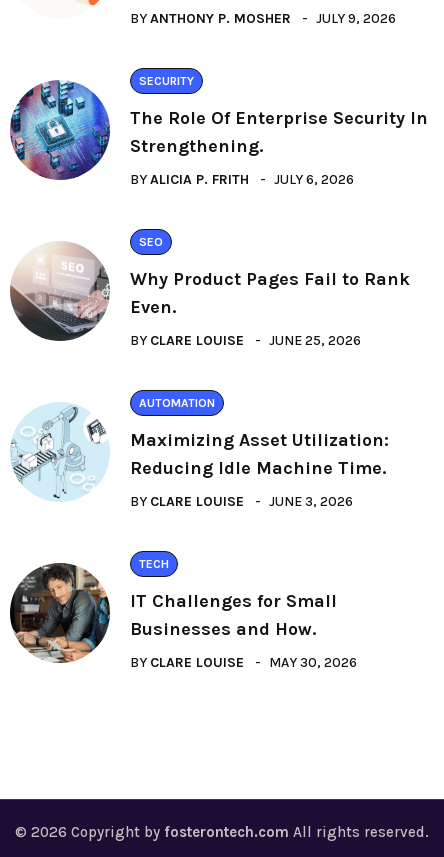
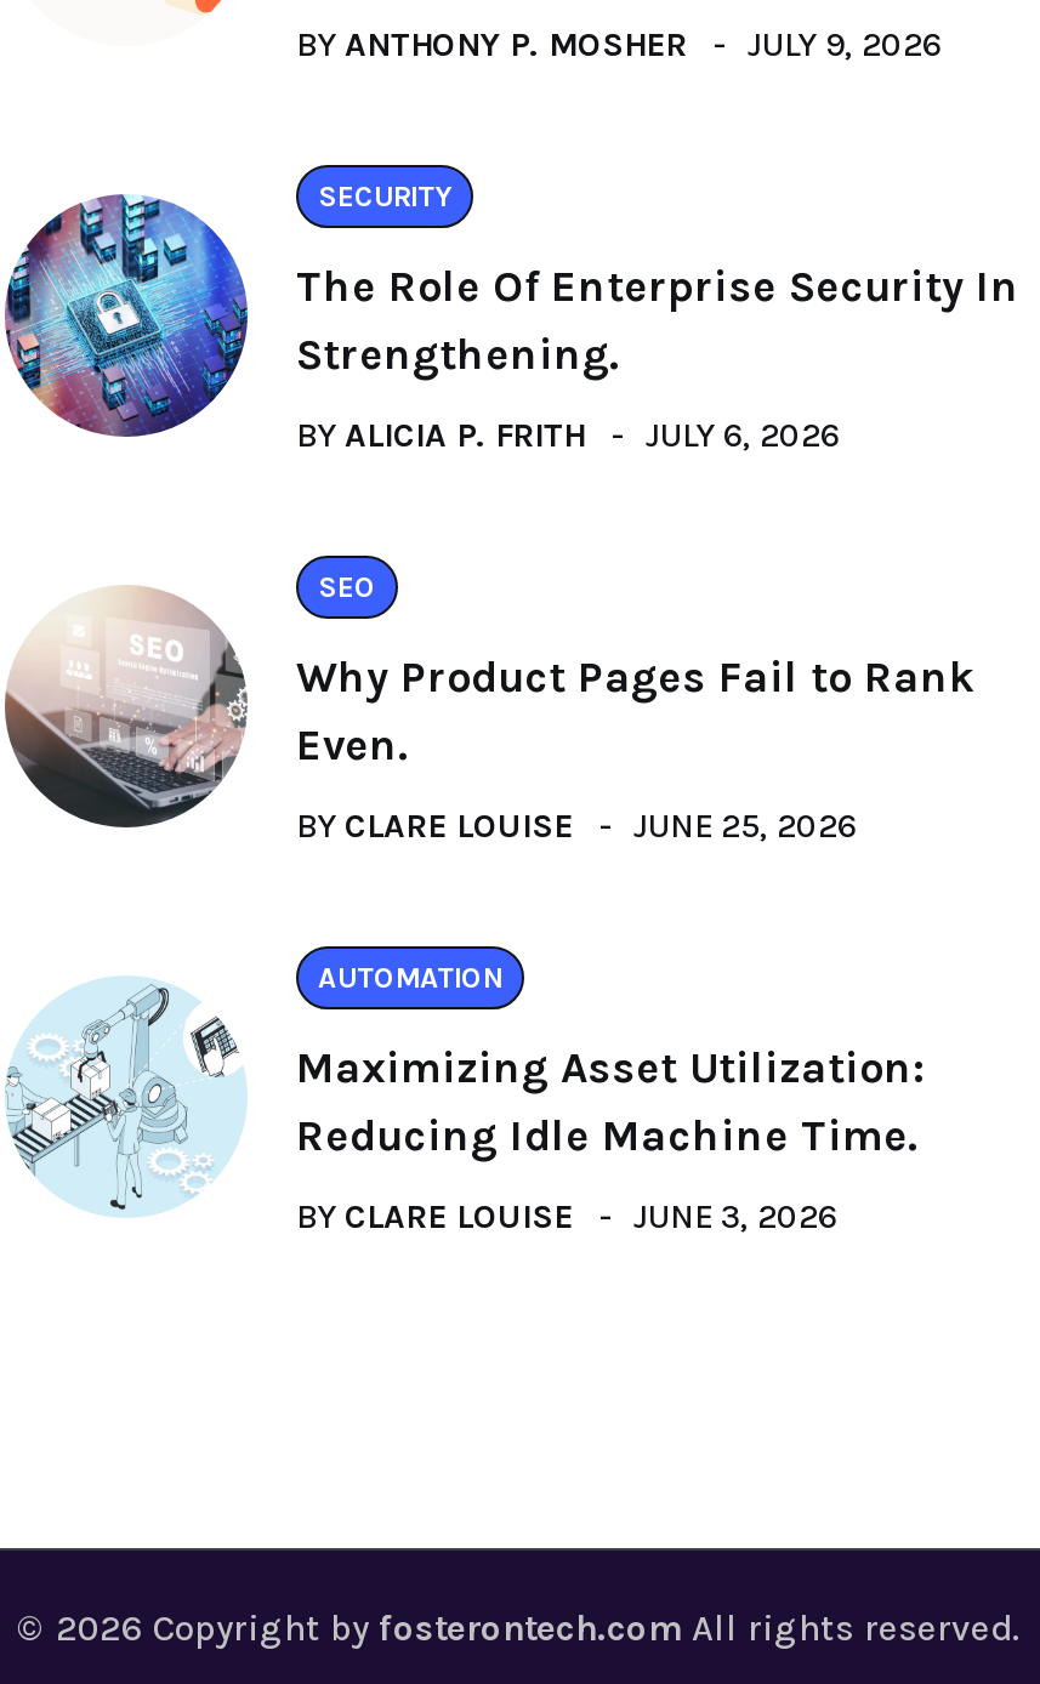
[9,557,357,671] [image] | TECH | IT Challenges for Small | Businesses and How. | BY CLARE LOUISE | MAY 30, 2026 -> none

